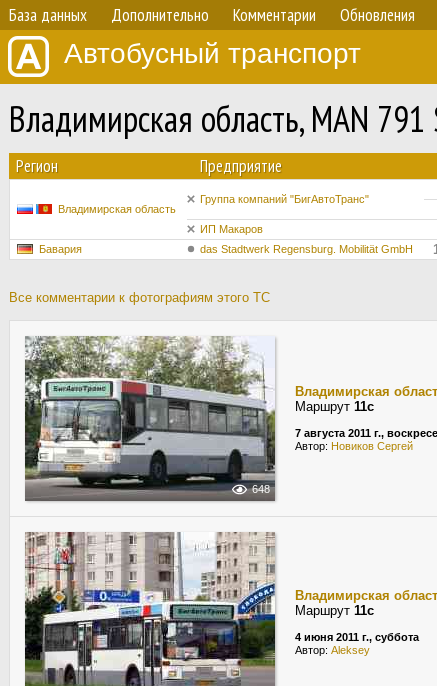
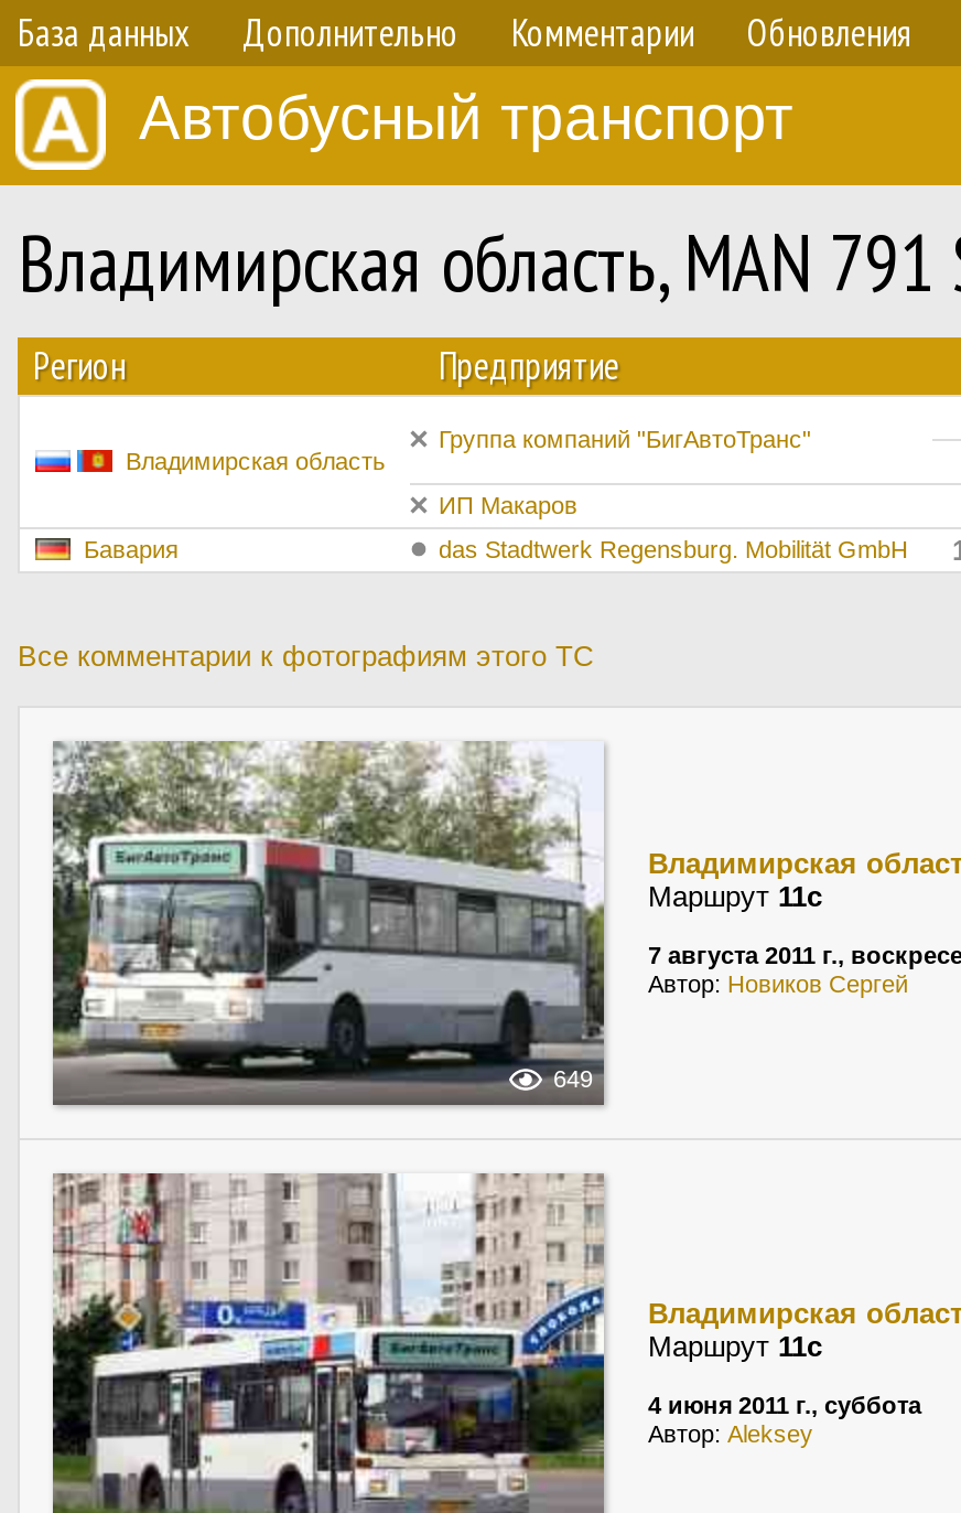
[252,483,270,495] 648 -> [553,1065,593,1092] 649

